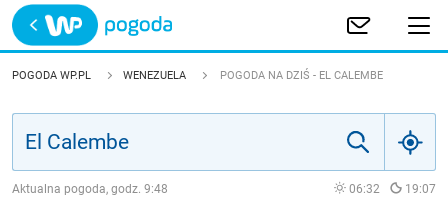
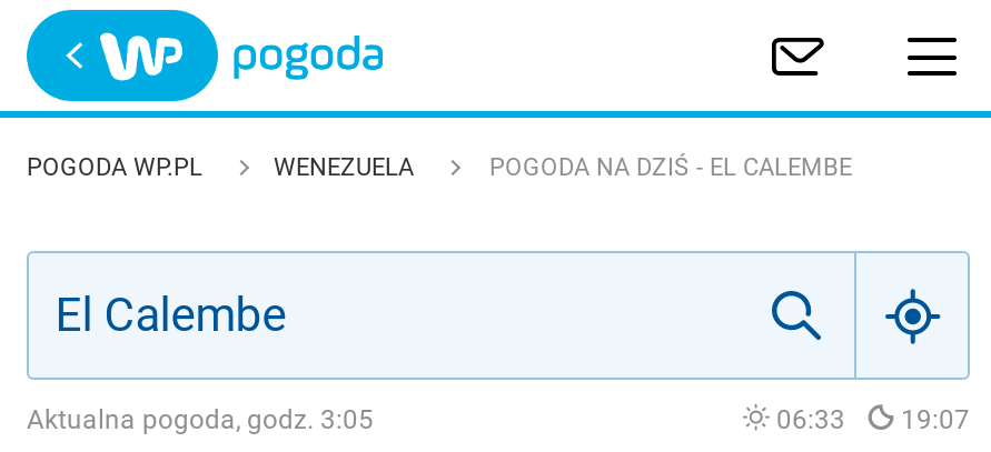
[12,182,168,196] Aktualna pogoda, godz. 9:48 -> [27,404,374,435] Aktualna pogoda, godz. 3:05
[349,182,436,196] 06:32 19:07 -> [776,404,970,435] 06:33 19:07

